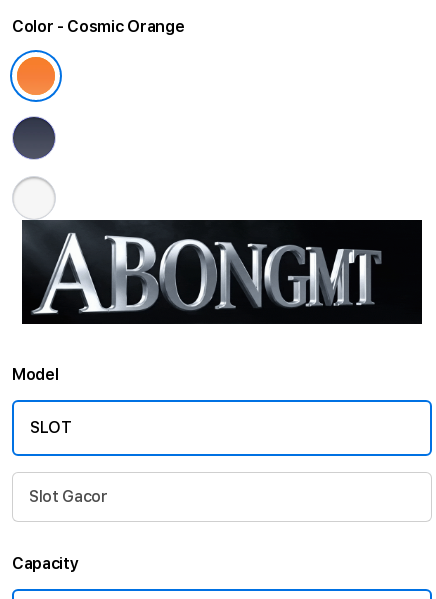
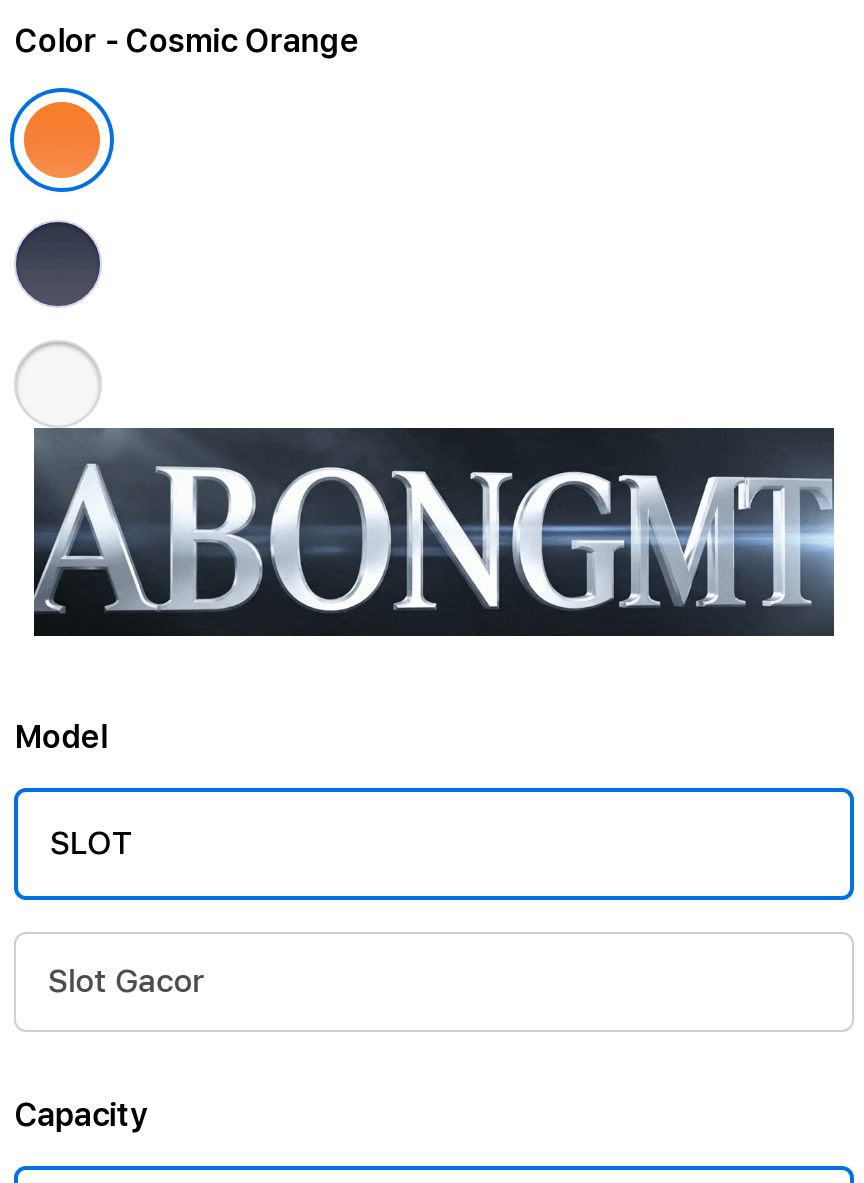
[21,220,423,324] [image] -> [32,428,836,636] [image]

